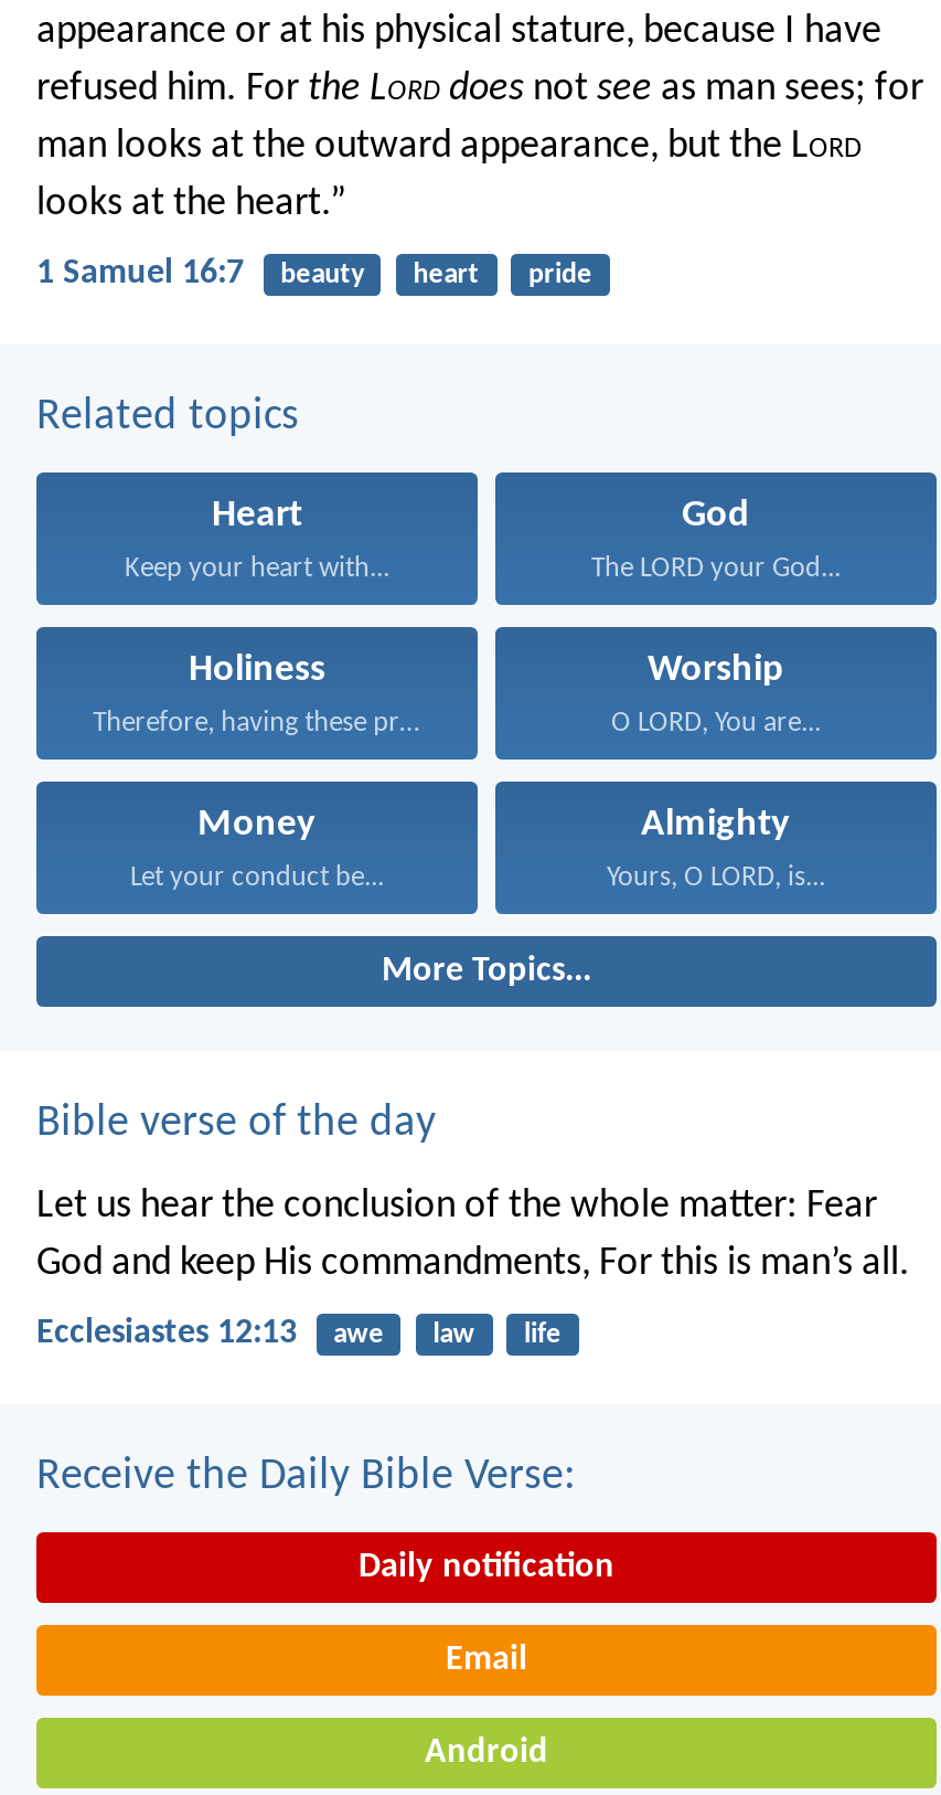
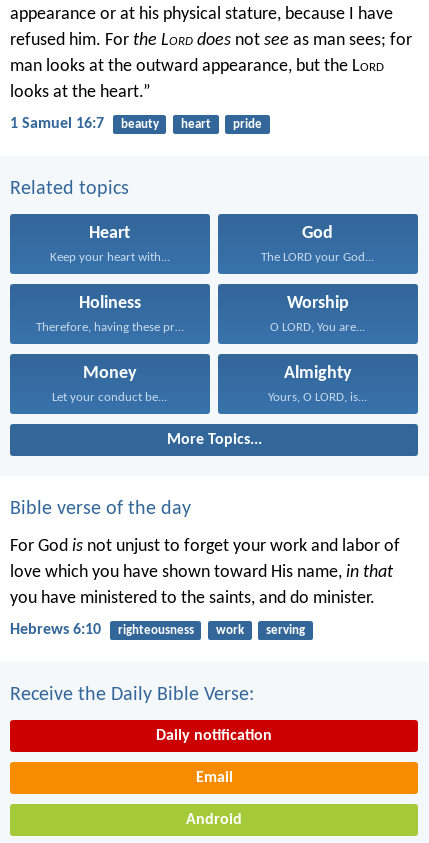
[36,1186,910,1285] Let us hear the conclusion of the whole matter: Fear | God and keep His commandments, For this is man’s all. -> [10,537,400,608] For God is not unjust to forget your work and labor of | love which you have shown toward His name, in that | you have ministered to the saints, and do minister.
[36,1316,562,1351] Ecclesiastes 12:13 | awe | law | life -> [10,622,305,638] Hebrews 6:10 | righteousness | work | serving

